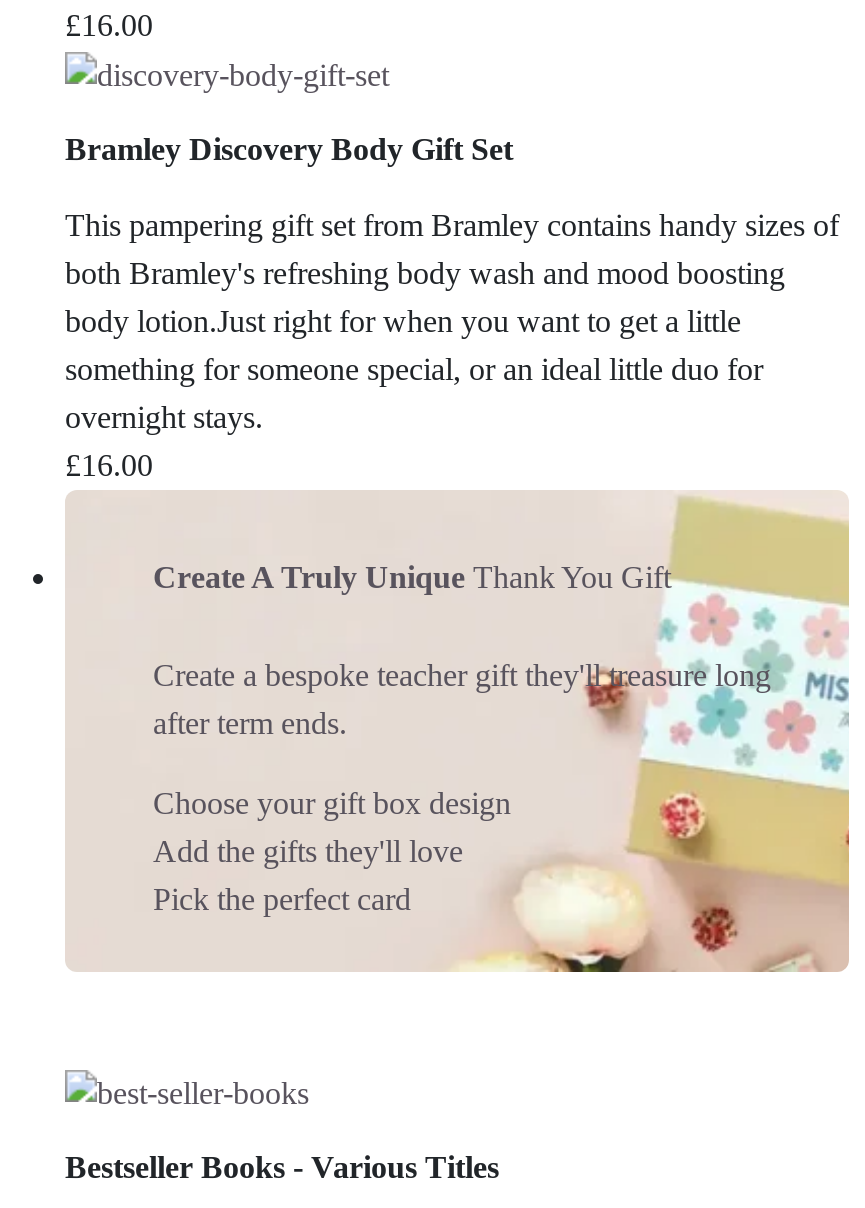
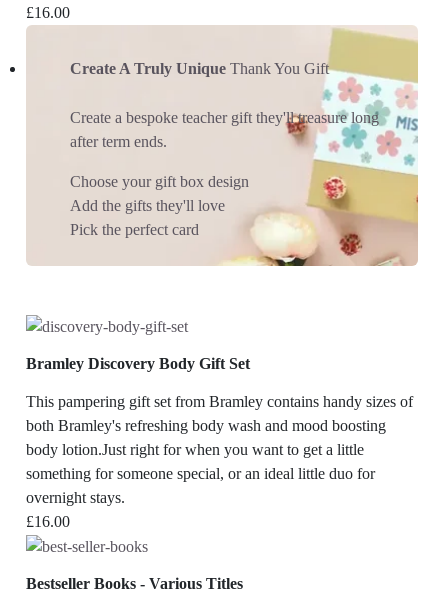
moved [65,132,839,481] -> [26,355,413,530]: Bramley Discovery Body Gift Set | This pampering gift set from Bramley contains handy sizes of | both Bramley's refreshing body wash and mood boosting | body lotion.Just right for when you want to get a little | something for someone special, or an ideal little duo for | overnight stays. | £16.00
moved [65,490,851,974] -> [26,25,419,267]: [image] | Create A Truly Unique Thank You Gift | Create a bespoke teacher gift they'll treasure long | after term ends. | Choose your gift box design | Add the gifts they'll love | Pick the perfect card

